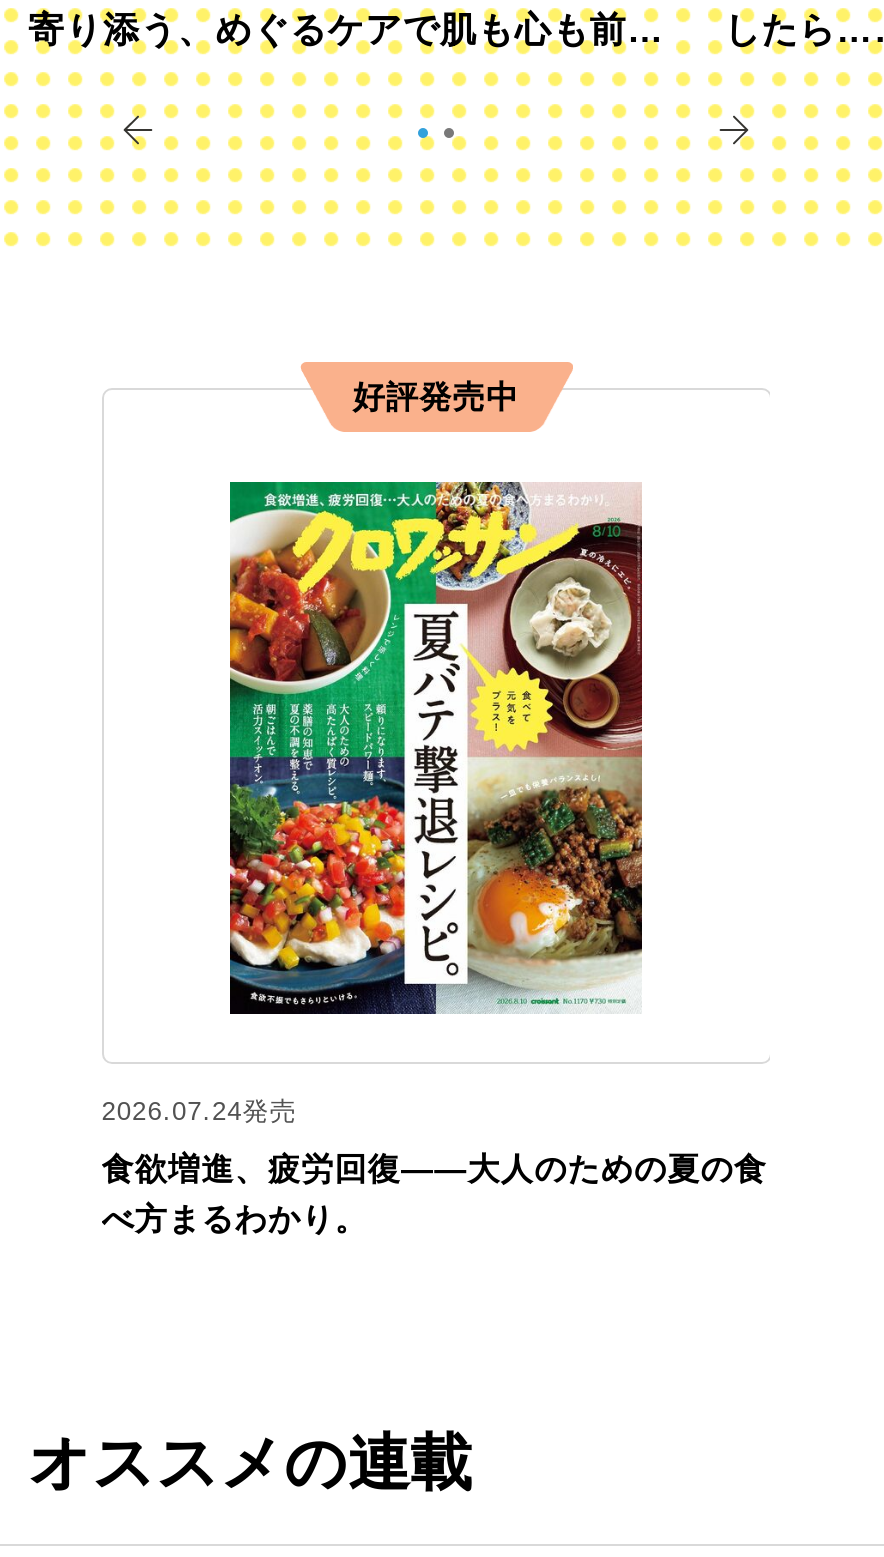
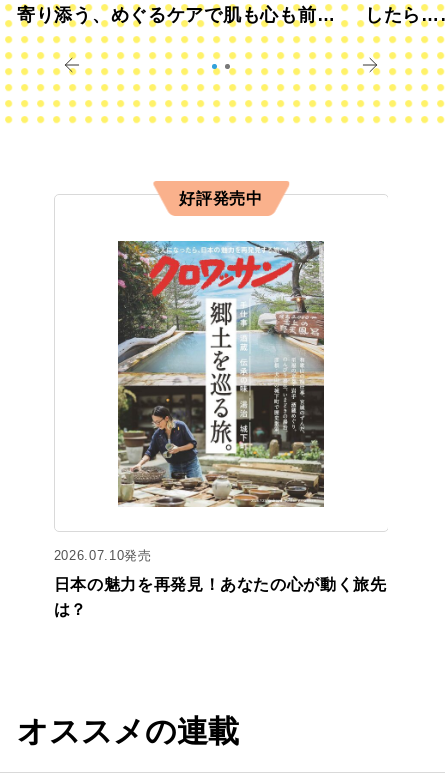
[102,480,644,1126] [image] | 2026.07.24発売 -> [54,240,325,563] [image] | 2026.07.10発売
[102,1152,767,1186] 食欲増進、疲労回復——大人のための夏の食 -> [54,576,387,593] 日本の魅力を再発見！あなたの心が動く旅先
[102,1202,368,1236] べ方まるわかり。 -> [54,601,87,618] は？

